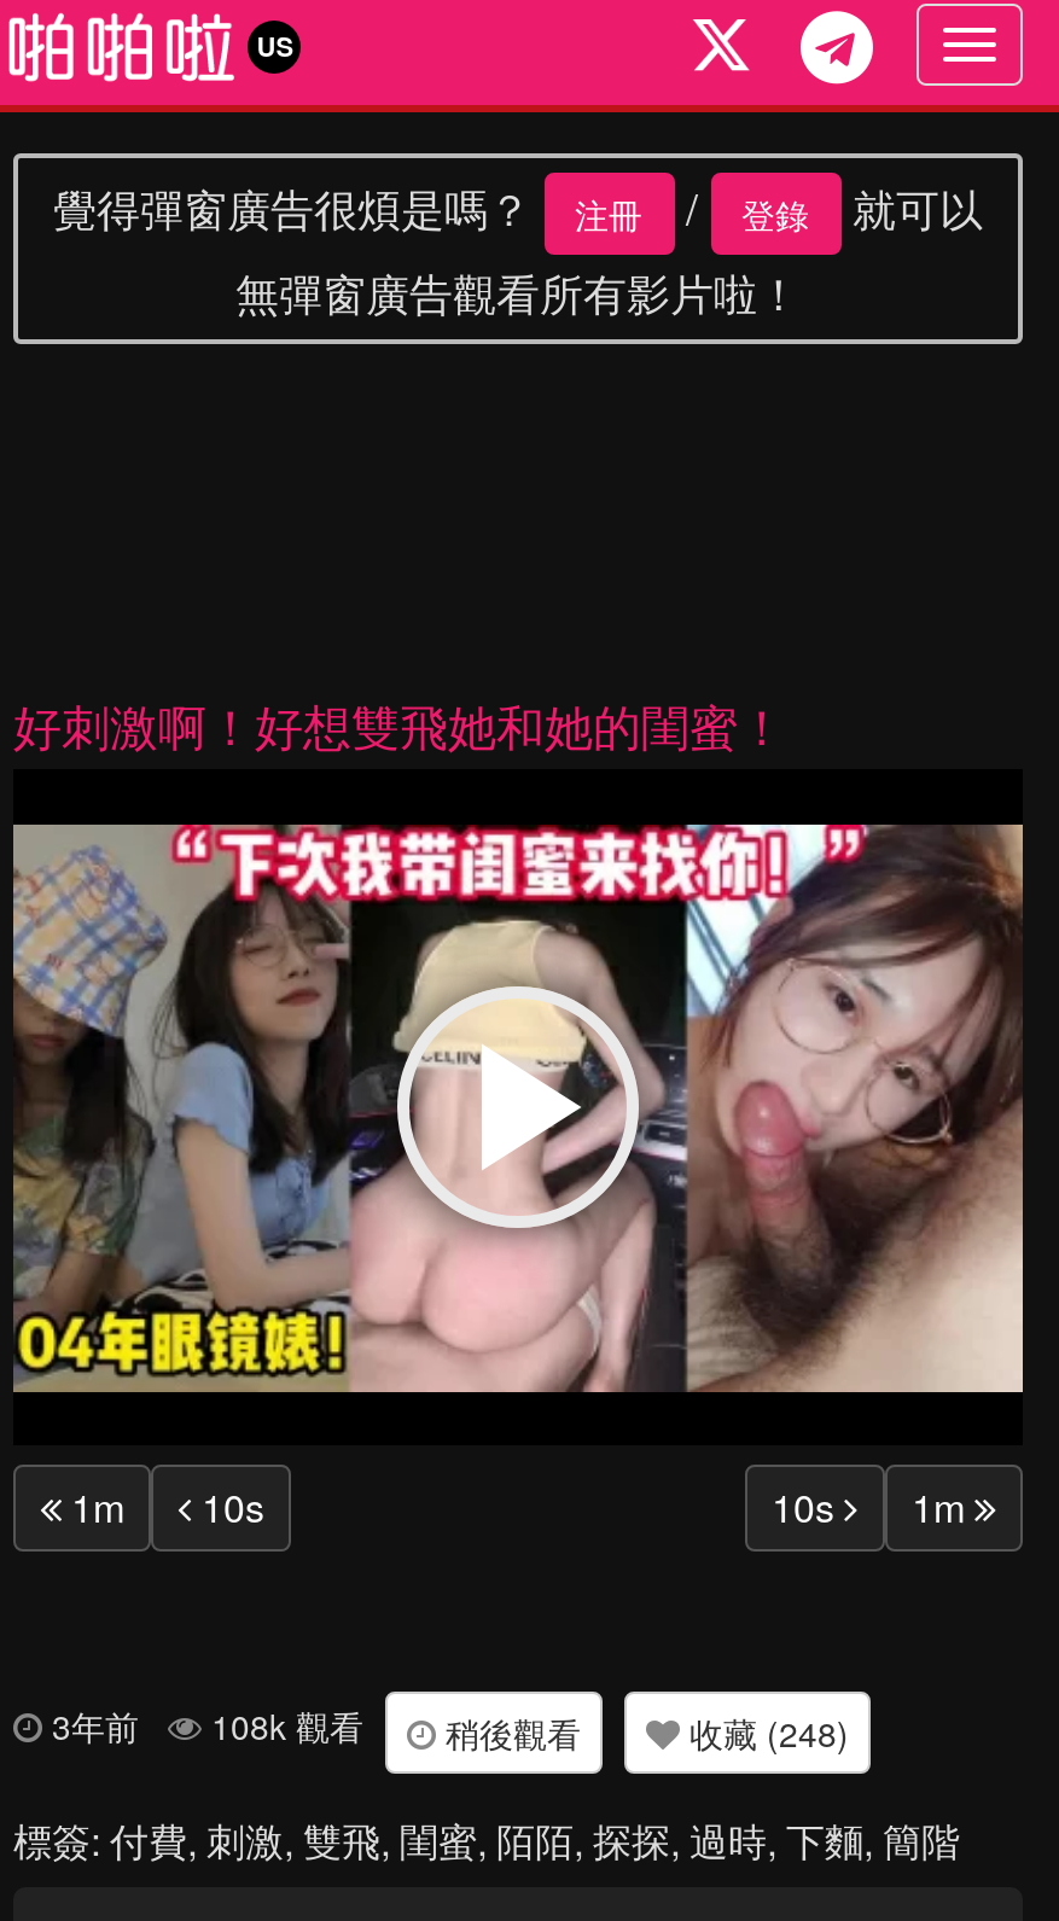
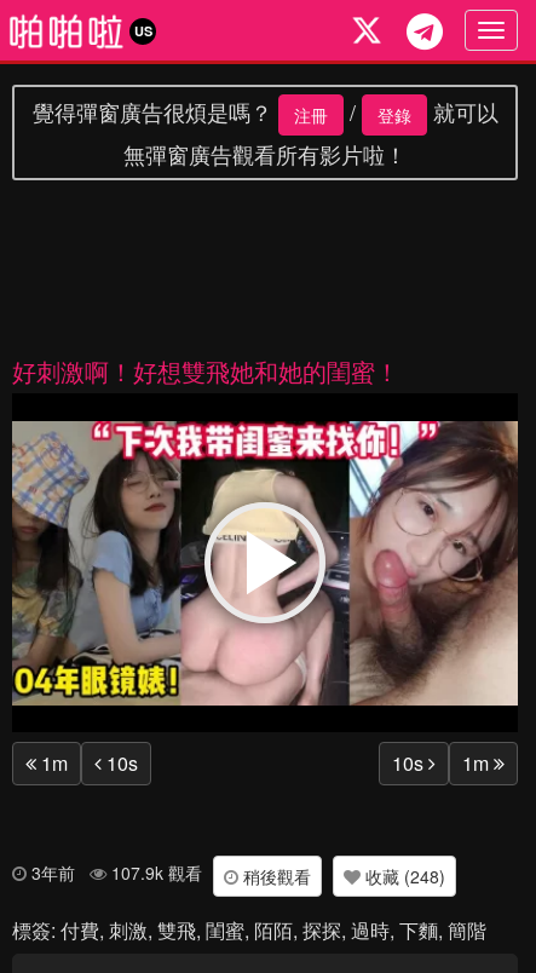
[52,1702,581,1756] 3年前 108k 觀看 稍後觀看 -> [31,861,311,888] 3年前 107.9k 觀看 稍後觀看

